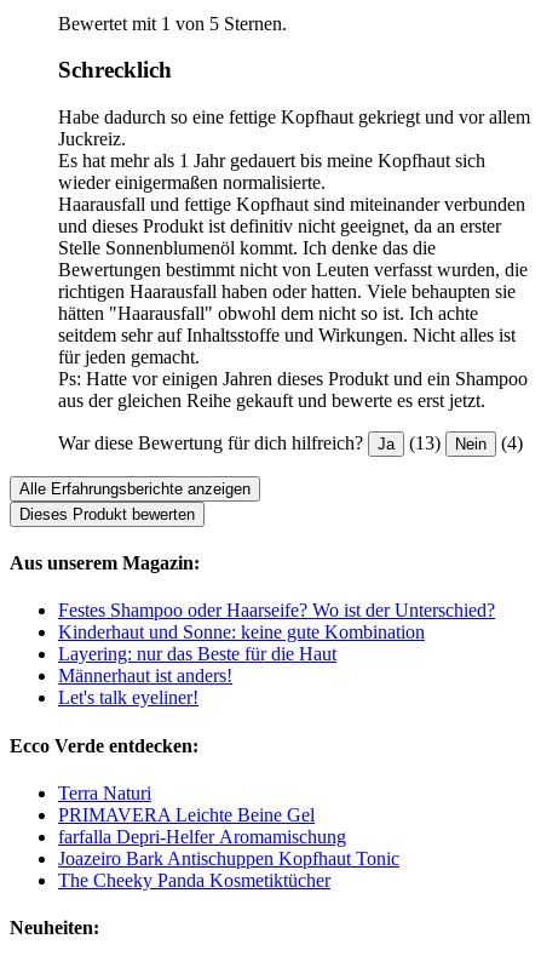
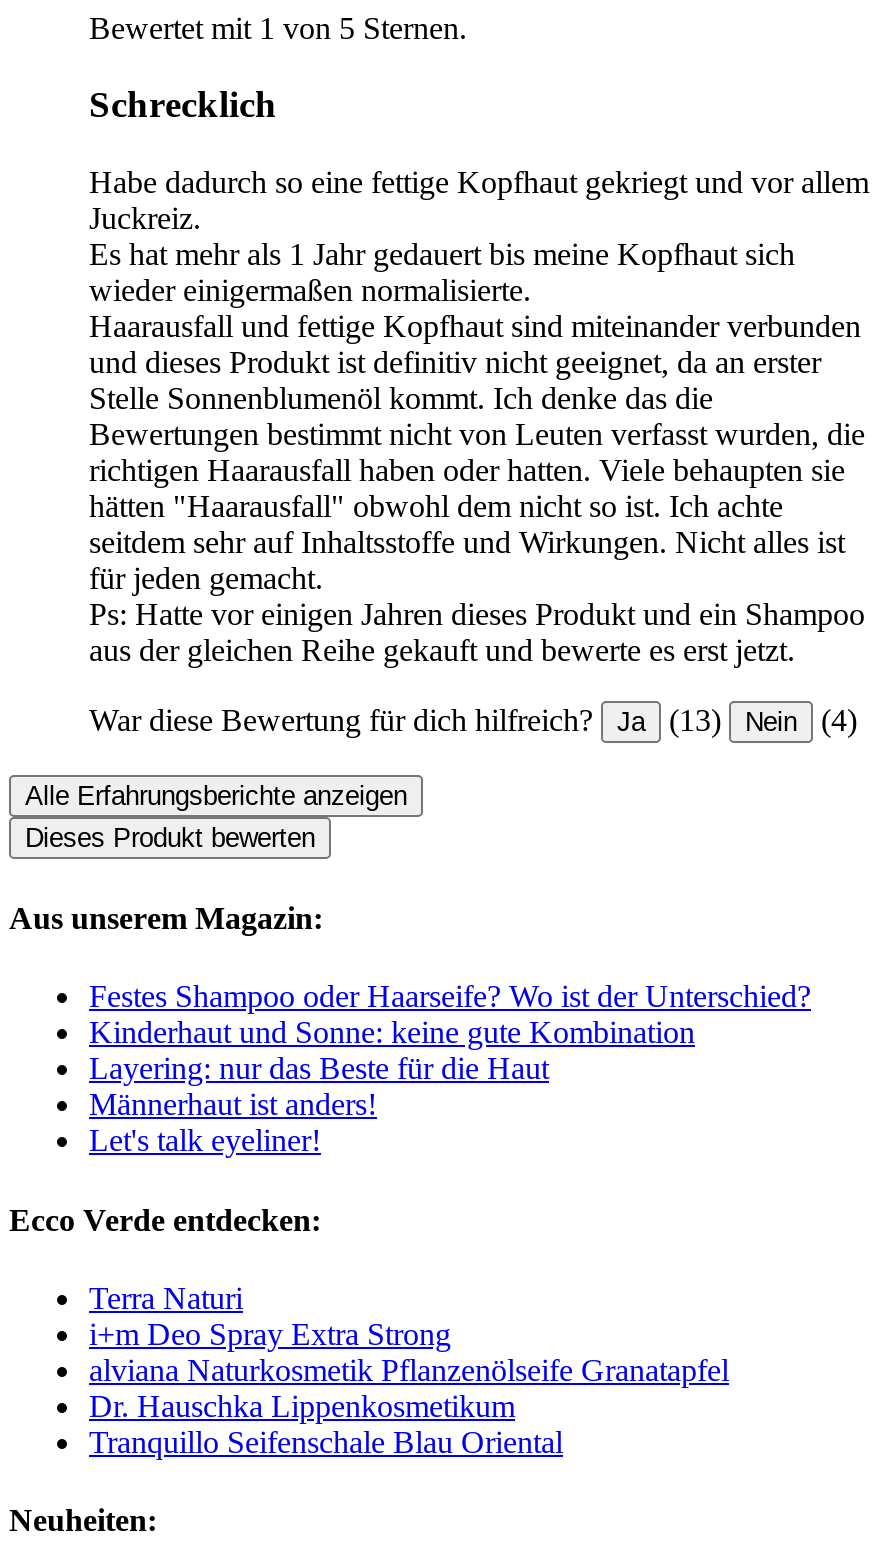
[58,805,399,891] PRIMAVERA Leichte Beine Gel | farfalla Depri-Helfer Aromamischung | Joazeiro Bark Antischuppen Kopfhaut Tonic | The Cheeky Panda Kosmetiktücher -> [89,1317,729,1459] i+m Deo Spray Extra Strong | alviana Naturkosmetik Pflanzenölseife Granatapfel | Dr. Hauschka Lippenkosmetikum | Tranquillo Seifenschale Blau Oriental

